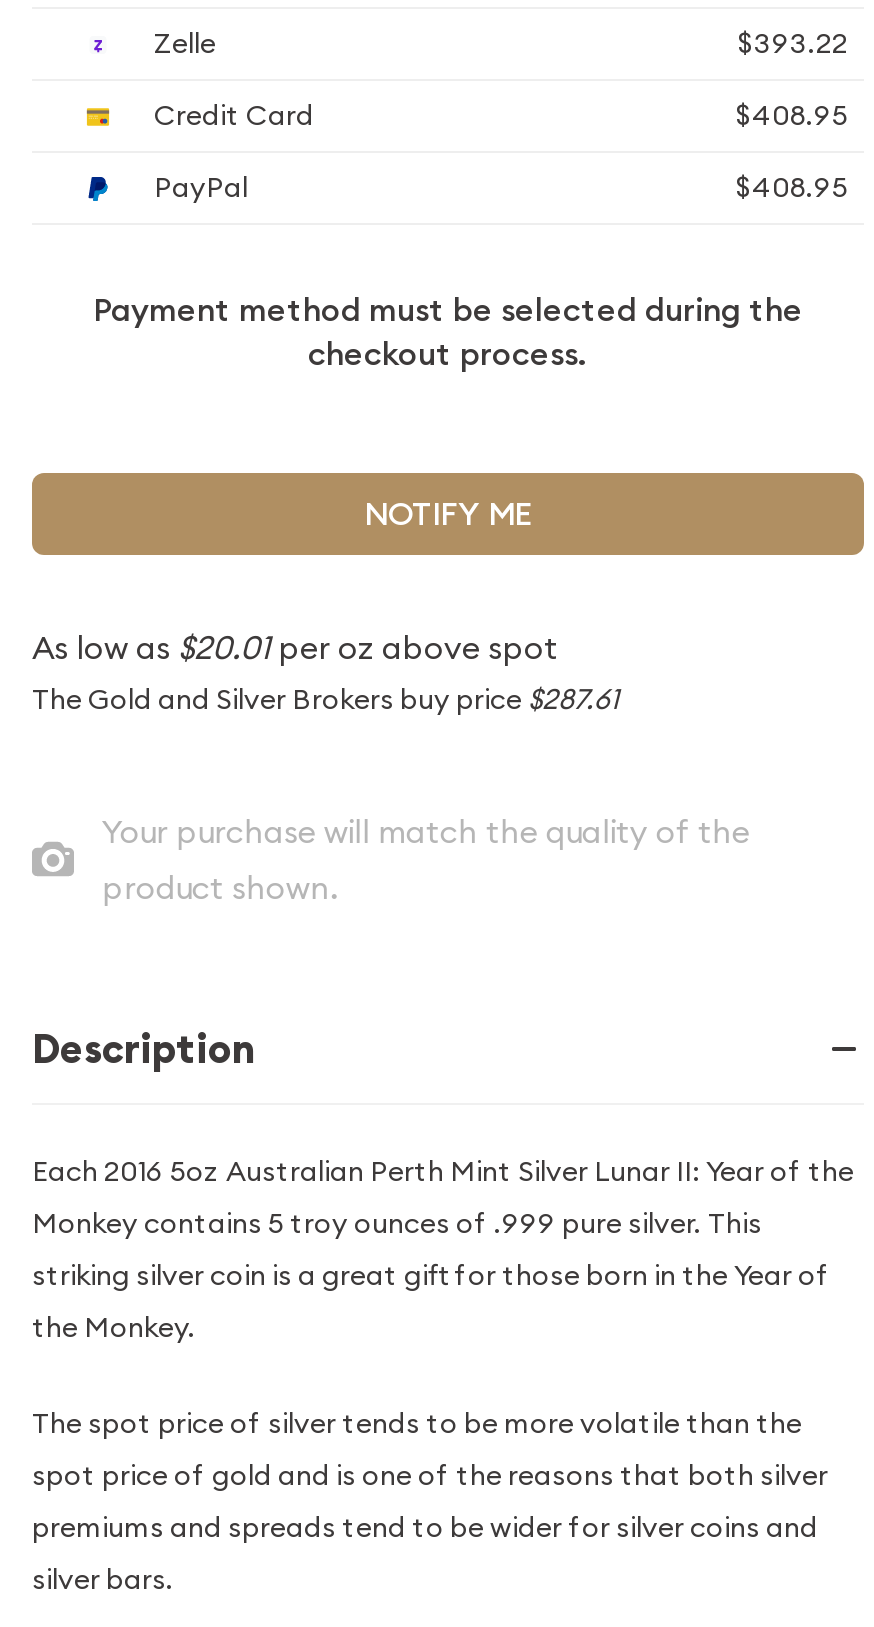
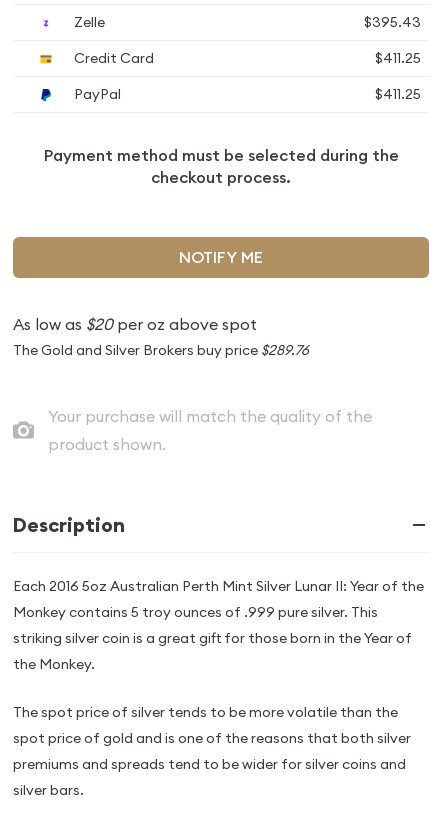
[738,25,848,61] $393.22 -> [364,13,421,31] $395.43
[736,97,848,133] $408.95 -> [375,49,421,67] $411.25
[736,169,848,205] $408.95 -> [375,85,421,103] $411.25
[32,627,558,667] As low as $20.01 per oz above spot -> [13,314,257,334] As low as $20 per oz above spot
[32,681,620,717] The Gold and Silver Brokers buy price $287.61 -> [13,341,309,359] The Gold and Silver Brokers buy price $289.76

